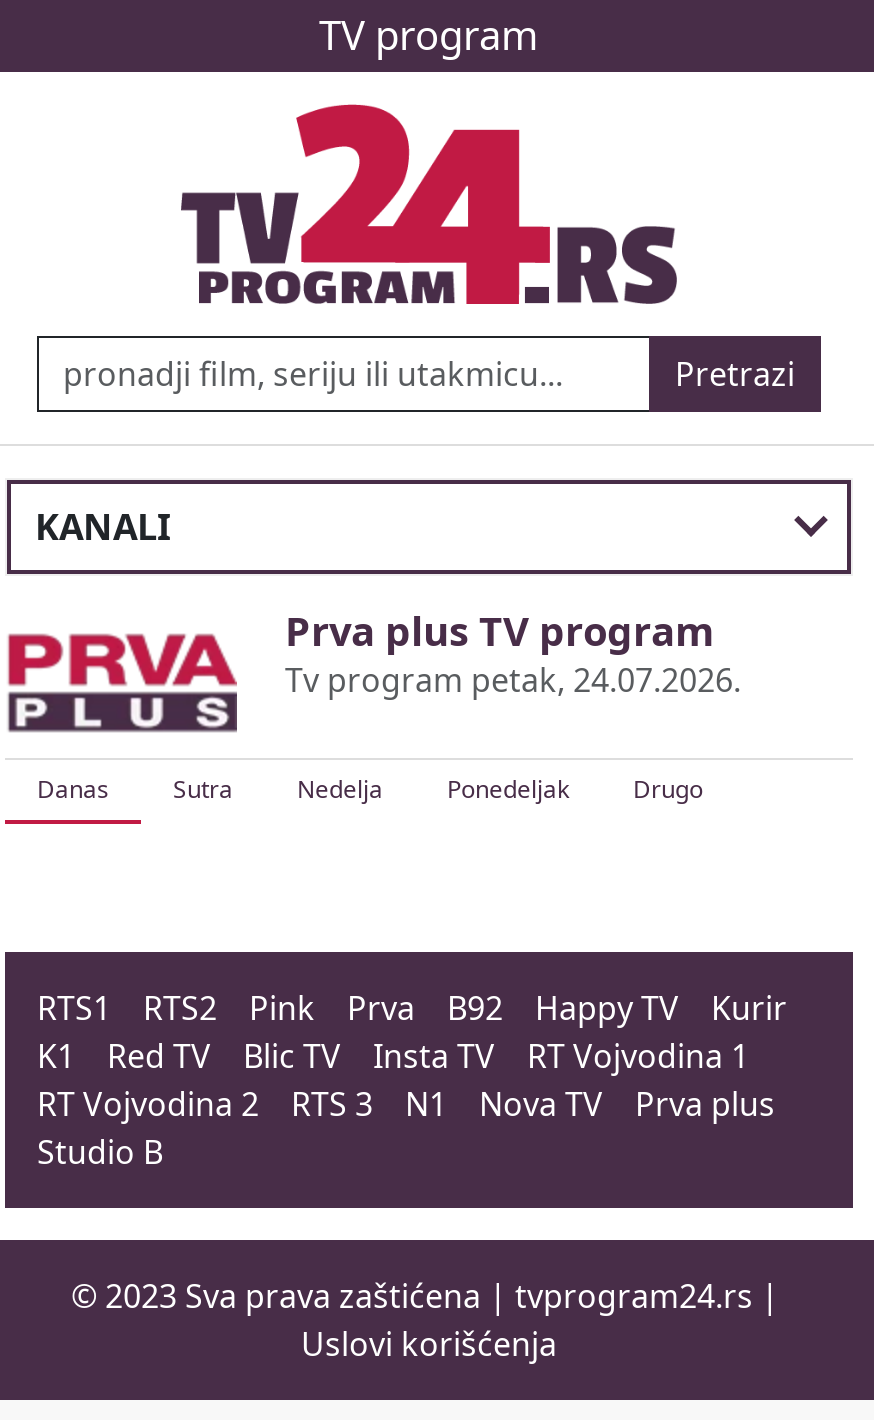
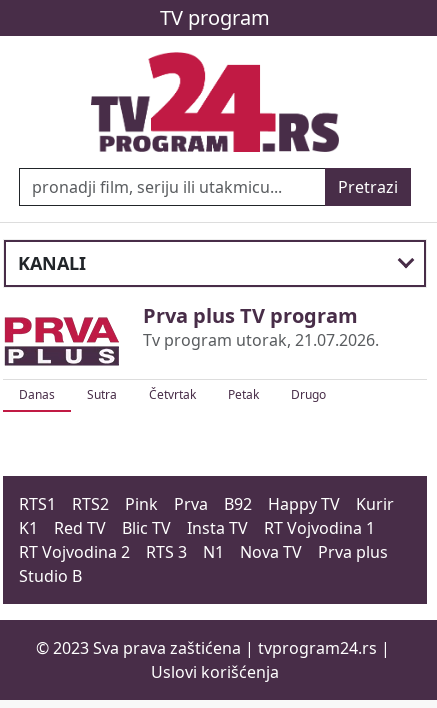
[285,658,741,702] Tv program petak, 24.07.2026. -> [143,329,379,351] Tv program utorak, 21.07.2026.
[297,772,569,806] Nedelja | Ponedeljak -> [149,386,259,403] Četvrtak | Petak

